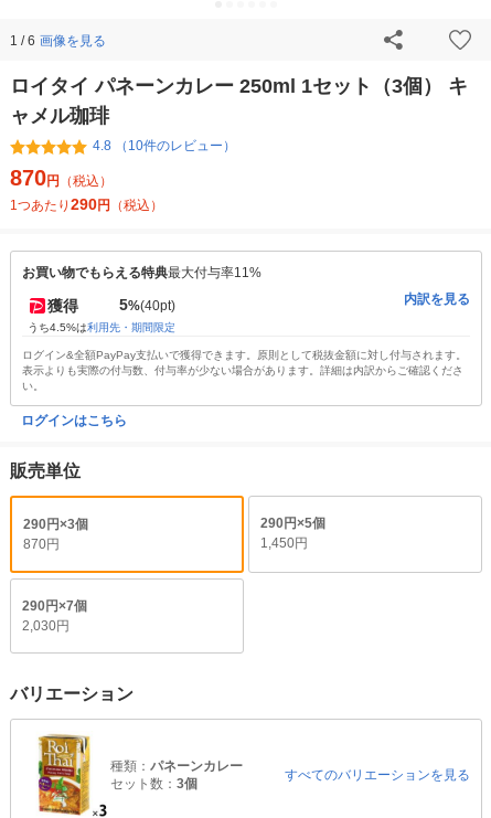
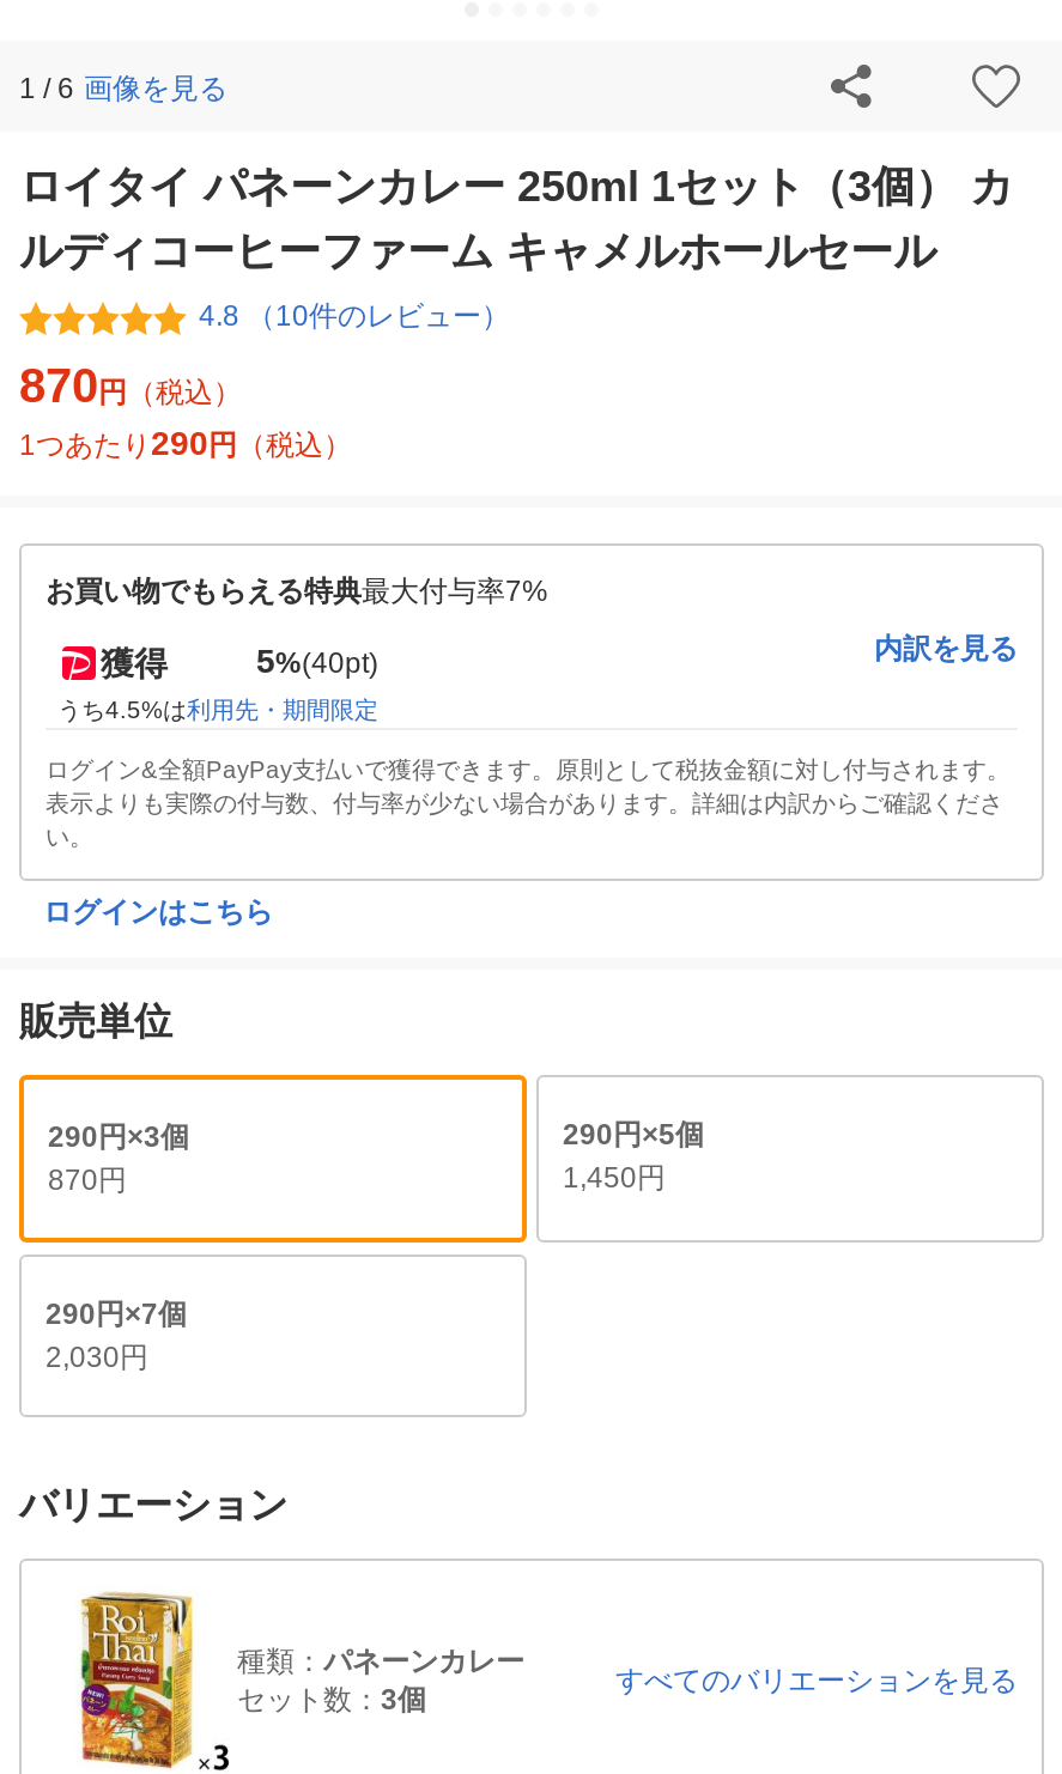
[10,75,468,127] ロイタイ パネーンカレー 250ml 1セット（3個） キ | ャメル珈琲 -> [19,164,1013,276] ロイタイ パネーンカレー 250ml 1セット（3個） カ | ルディコーヒーファーム キャメルホールセール
[22,265,261,281] お買い物でもらえる特典最大付与率11% -> [45,575,548,609] お買い物でもらえる特典最大付与率7%

